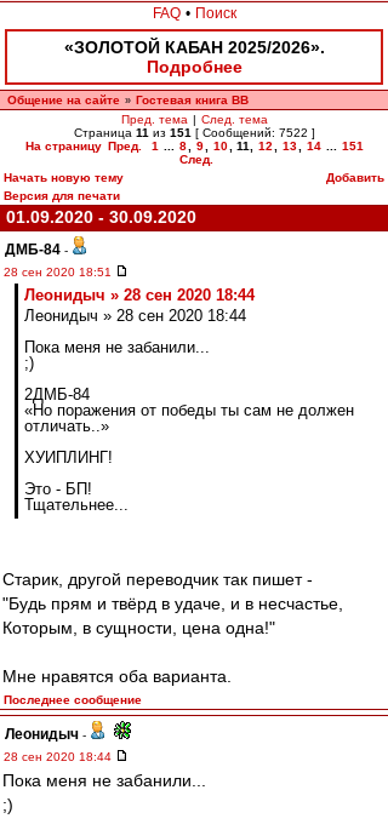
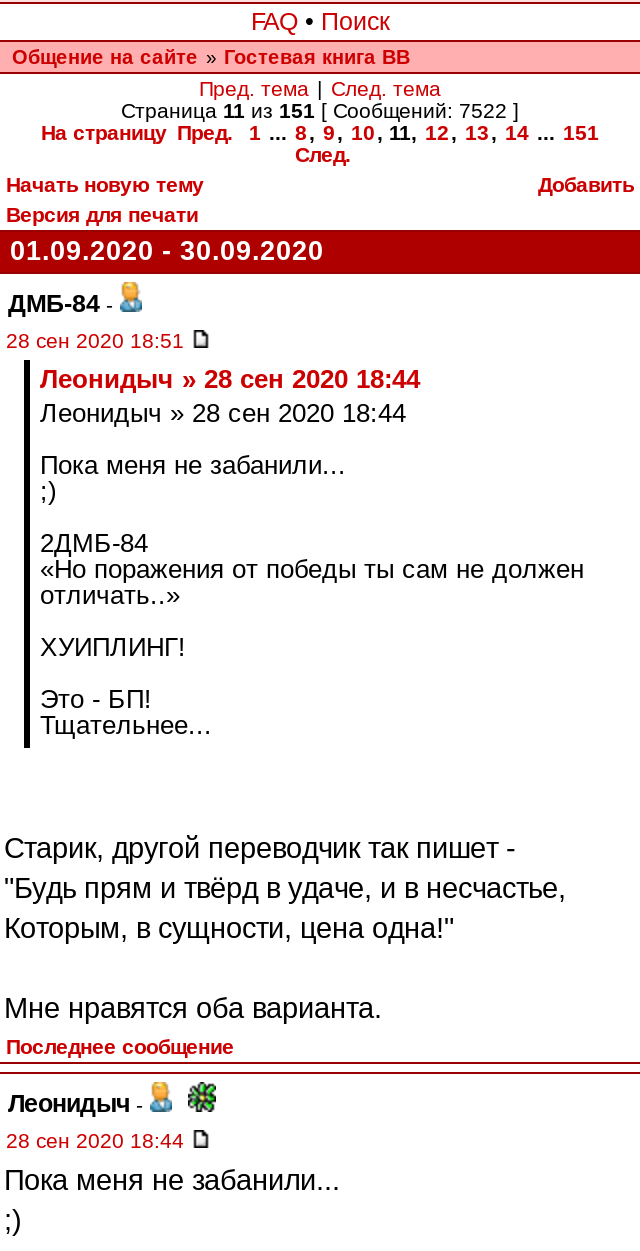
[64,38,324,76] «ЗОЛОТОЙ КАБАН 2025/2026». | Подробнее -> none

